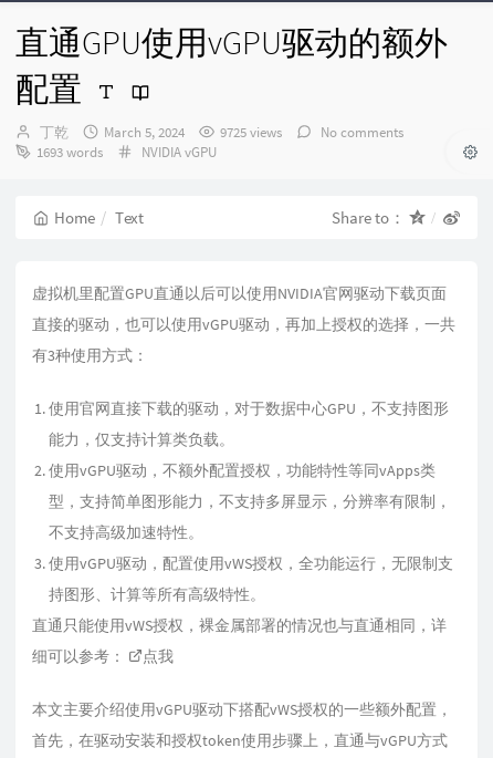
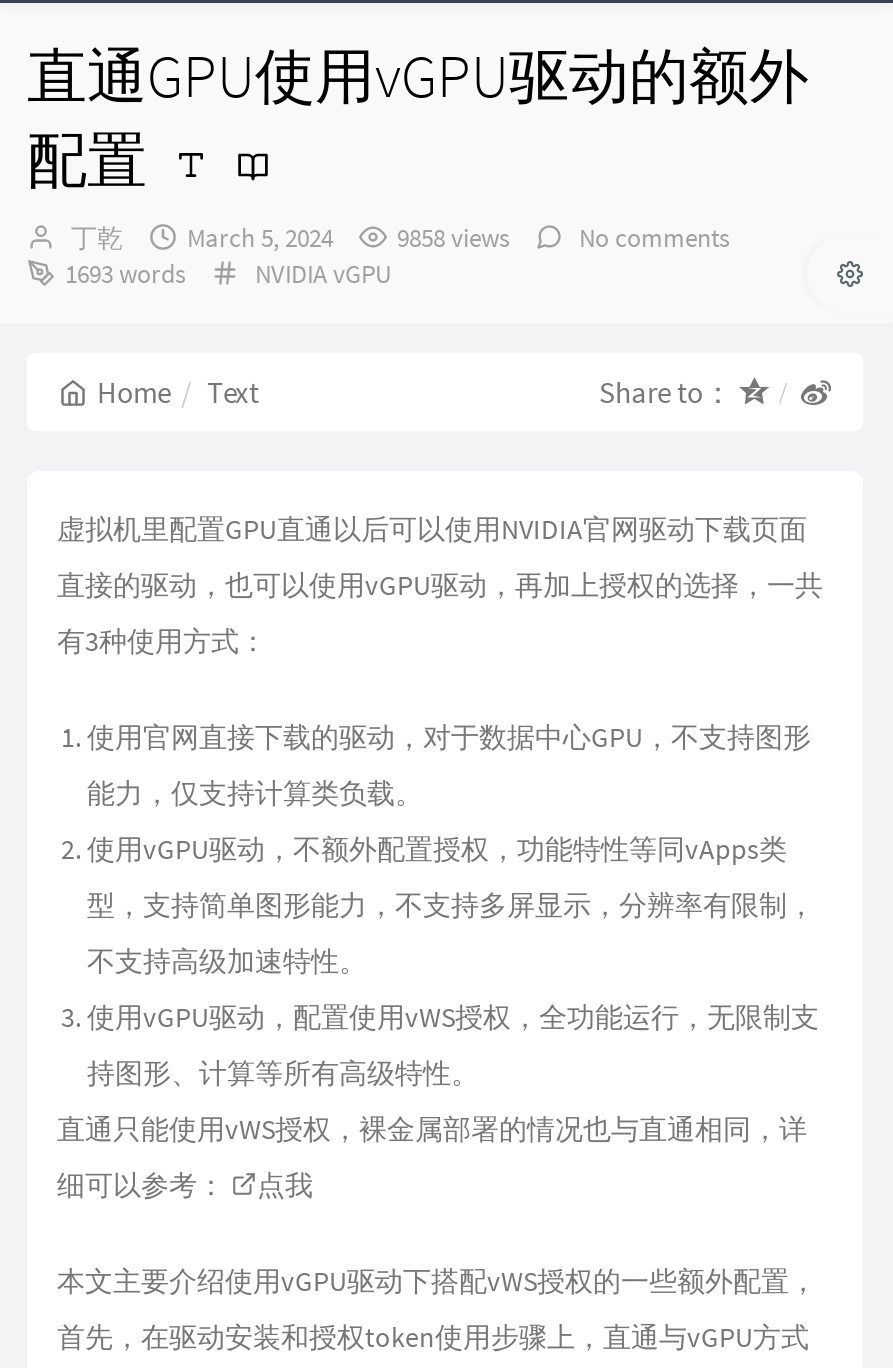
[220,123,282,142] 9725 views -> [397,221,509,255] 9858 views

